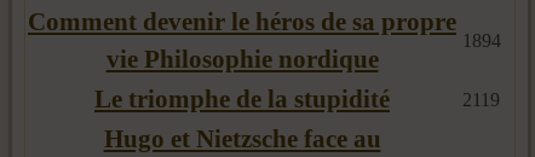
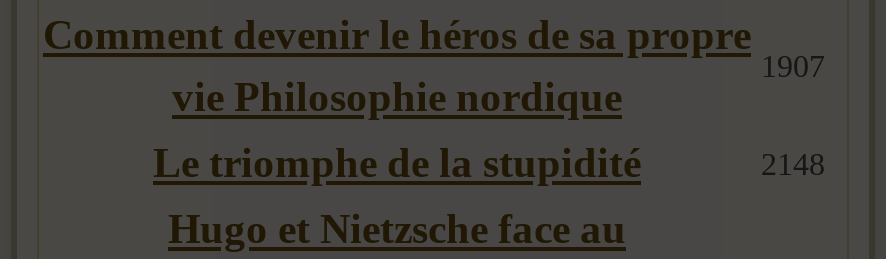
[462,30,501,51] 1894 -> [761,49,825,83] 1907
[462,89,500,110] 2119 -> [761,147,825,181] 2148

